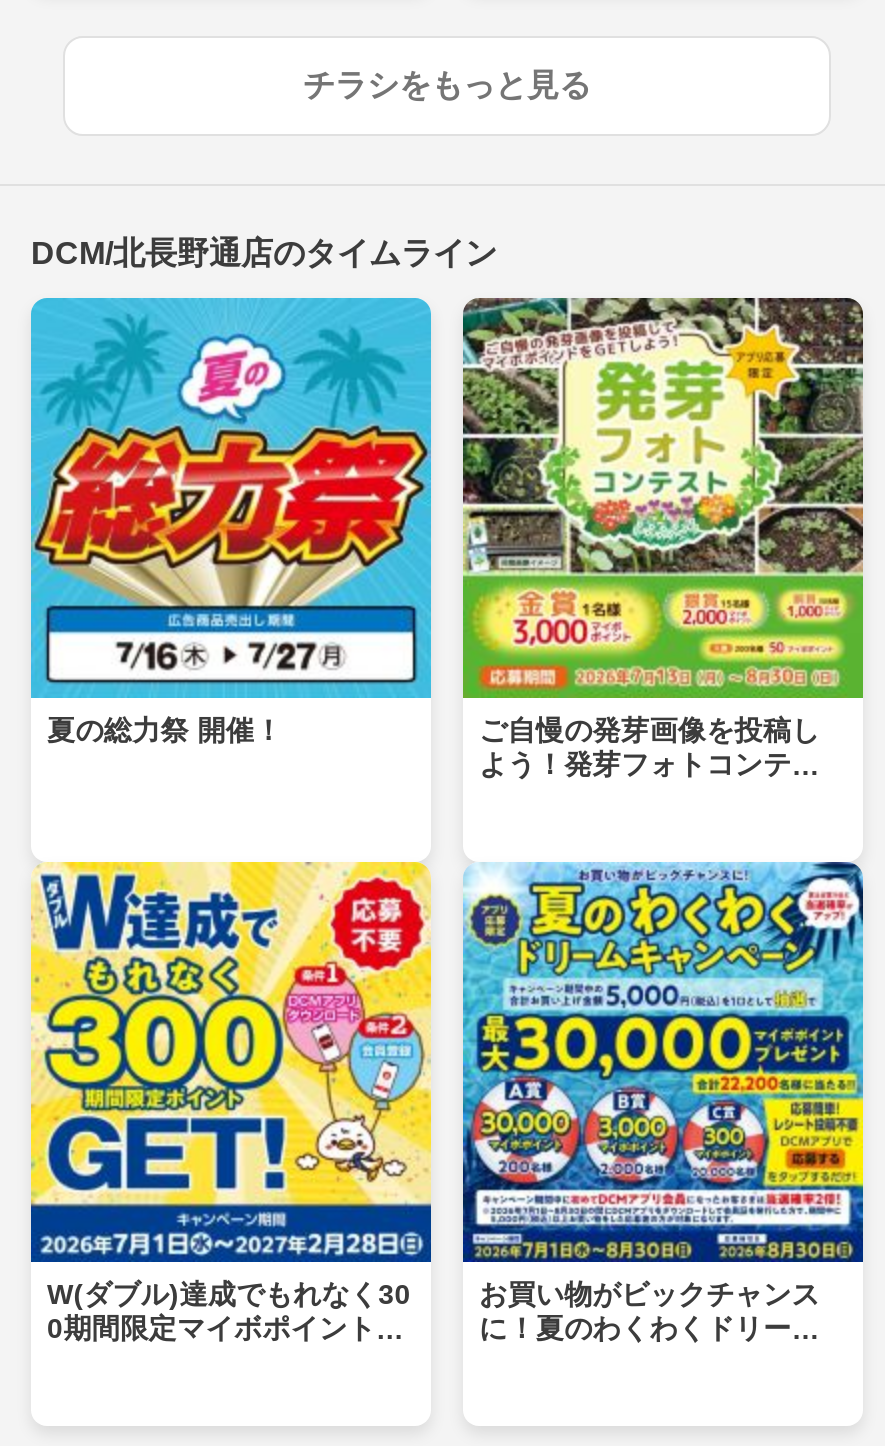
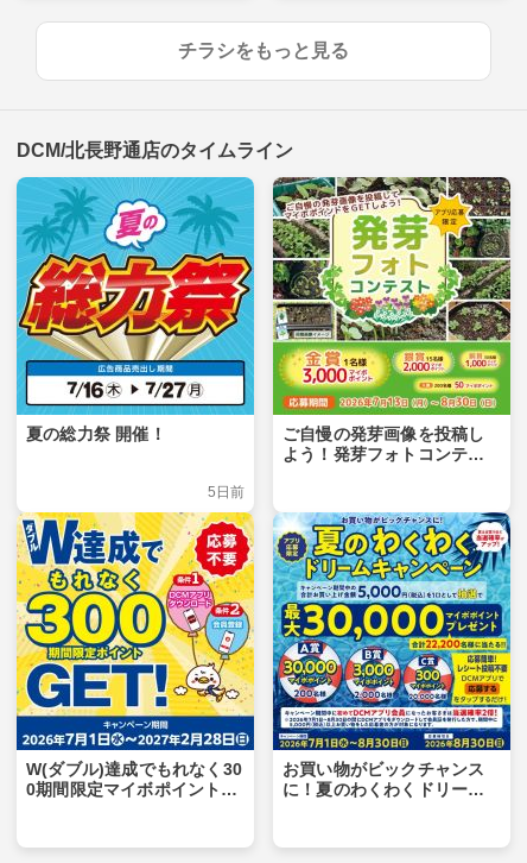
none -> [208,484,245,501] 5日前

